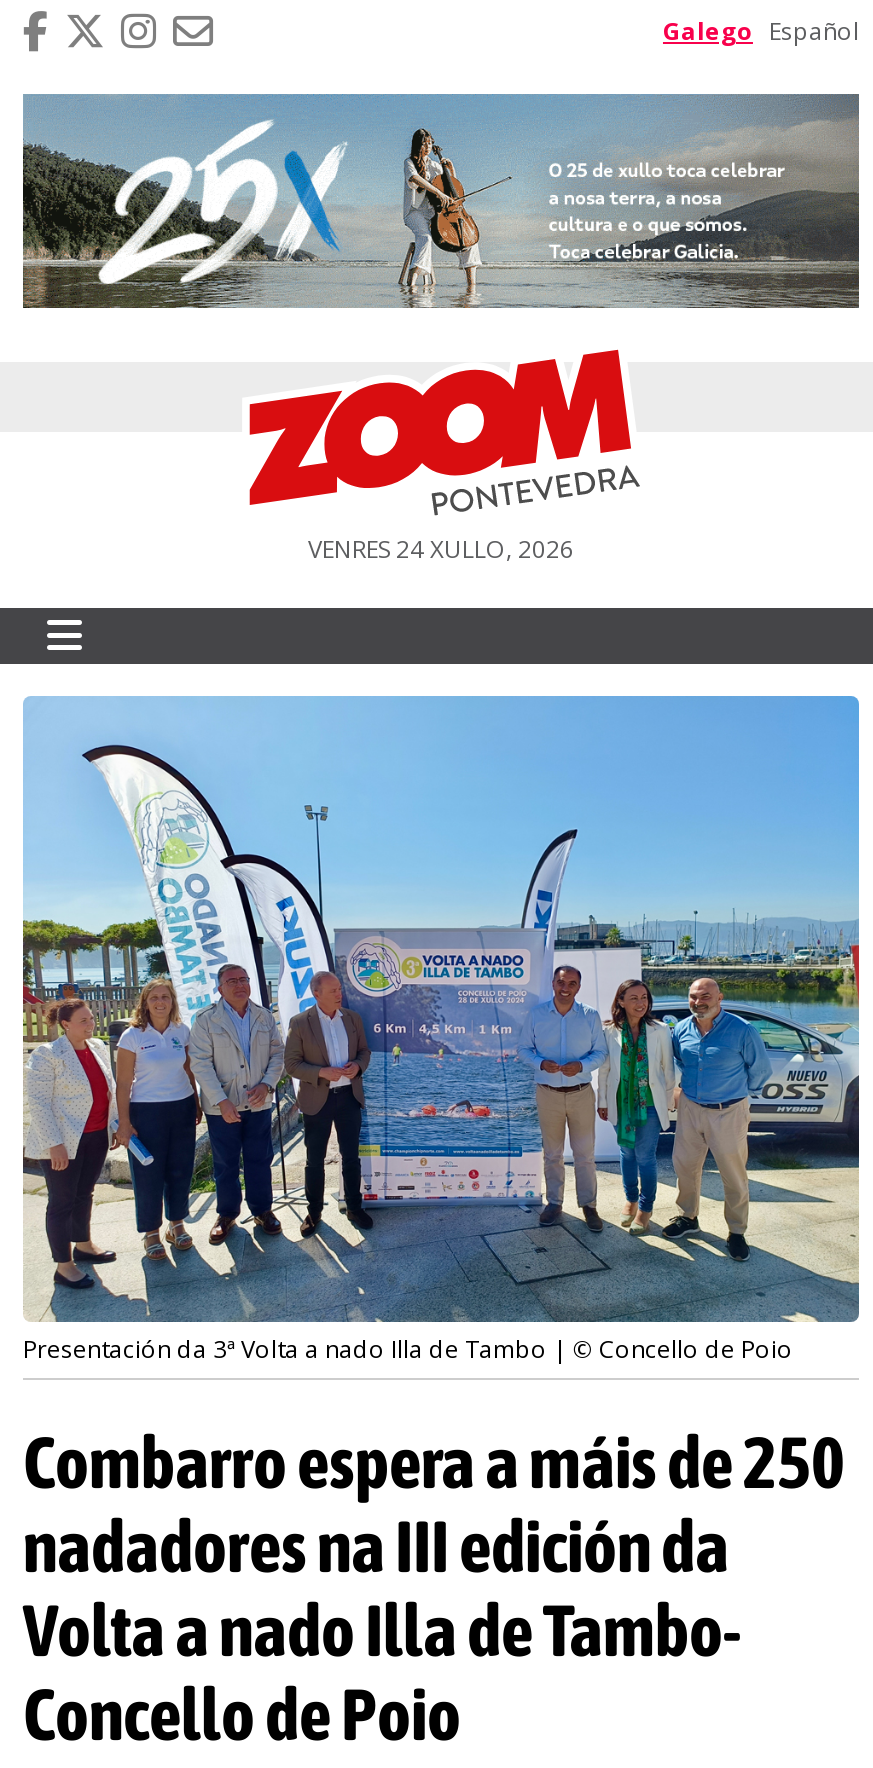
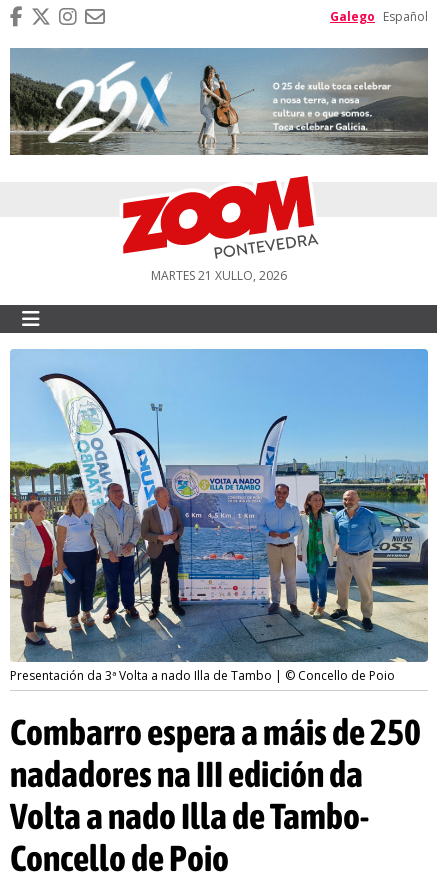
[308,533,574,567] VENRES 24 XULLO, 2026 -> [151,267,287,284] MARTES 21 XULLO, 2026

